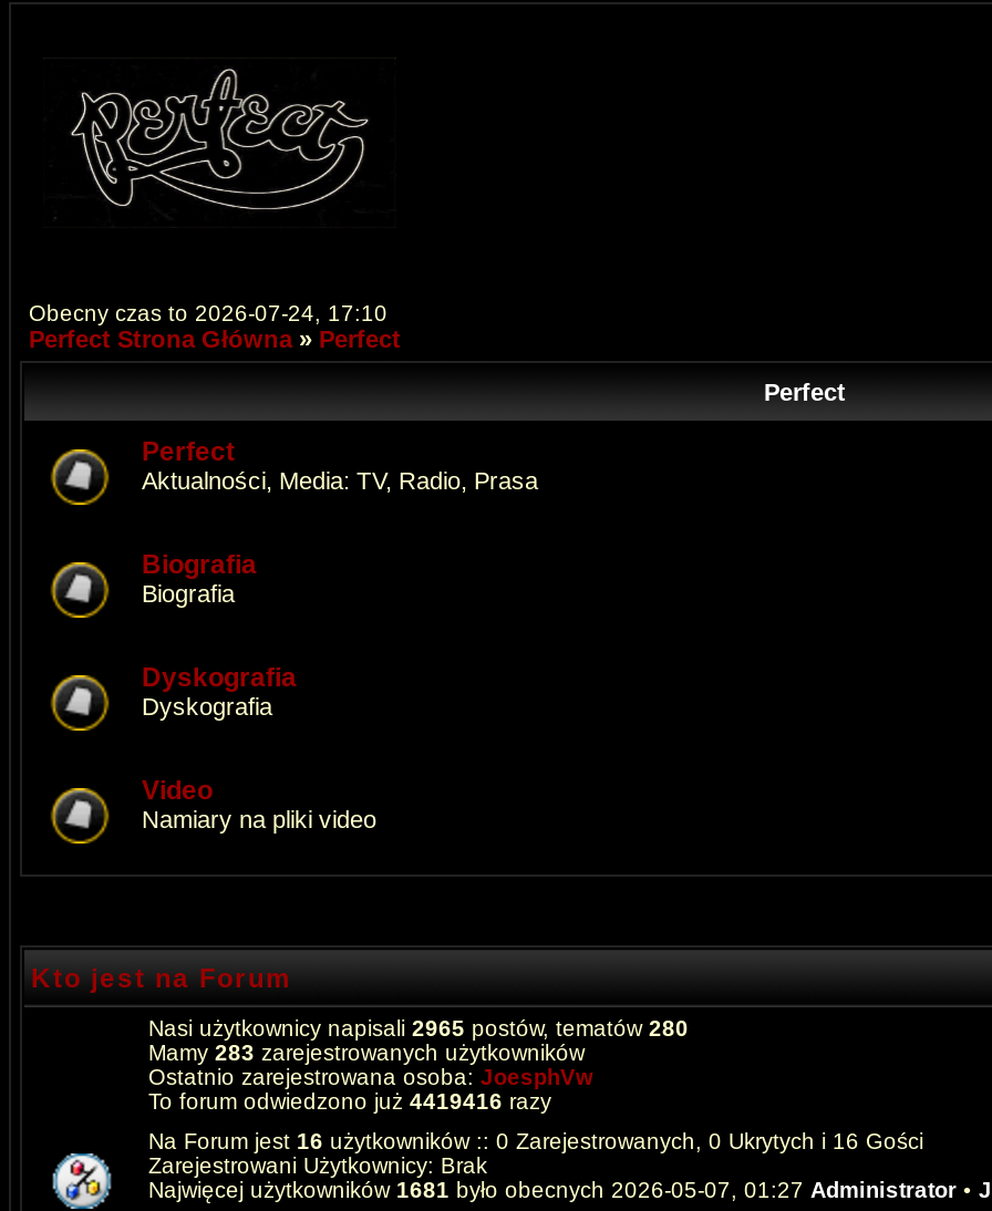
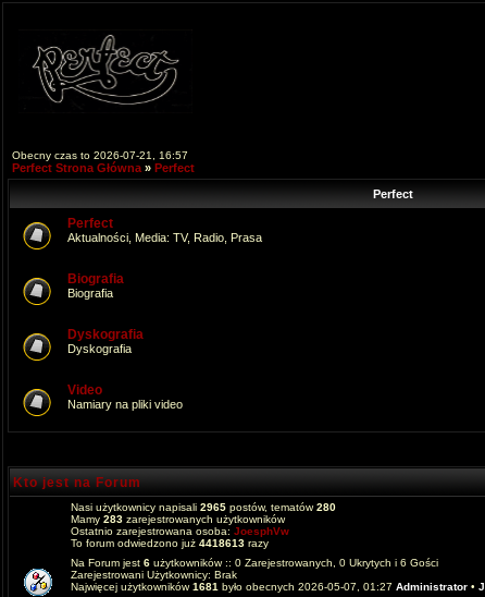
[29,301,387,325] Obecny czas to 2026-07-24, 17:10 -> [12,149,188,161] Obecny czas to 2026-07-21, 16:57
[148,1089,551,1114] To forum odwiedzono już 4419416 razy -> [71,537,269,549] To forum odwiedzono już 4418613 razy
[148,1129,923,1153] Na Forum jest 16 użytkowników :: 0 Zarejestrowanych, 0 Ukrytych i 16 Gości -> [71,557,438,569] Na Forum jest 6 użytkowników :: 0 Zarejestrowanych, 0 Ukrytych i 6 Gości

